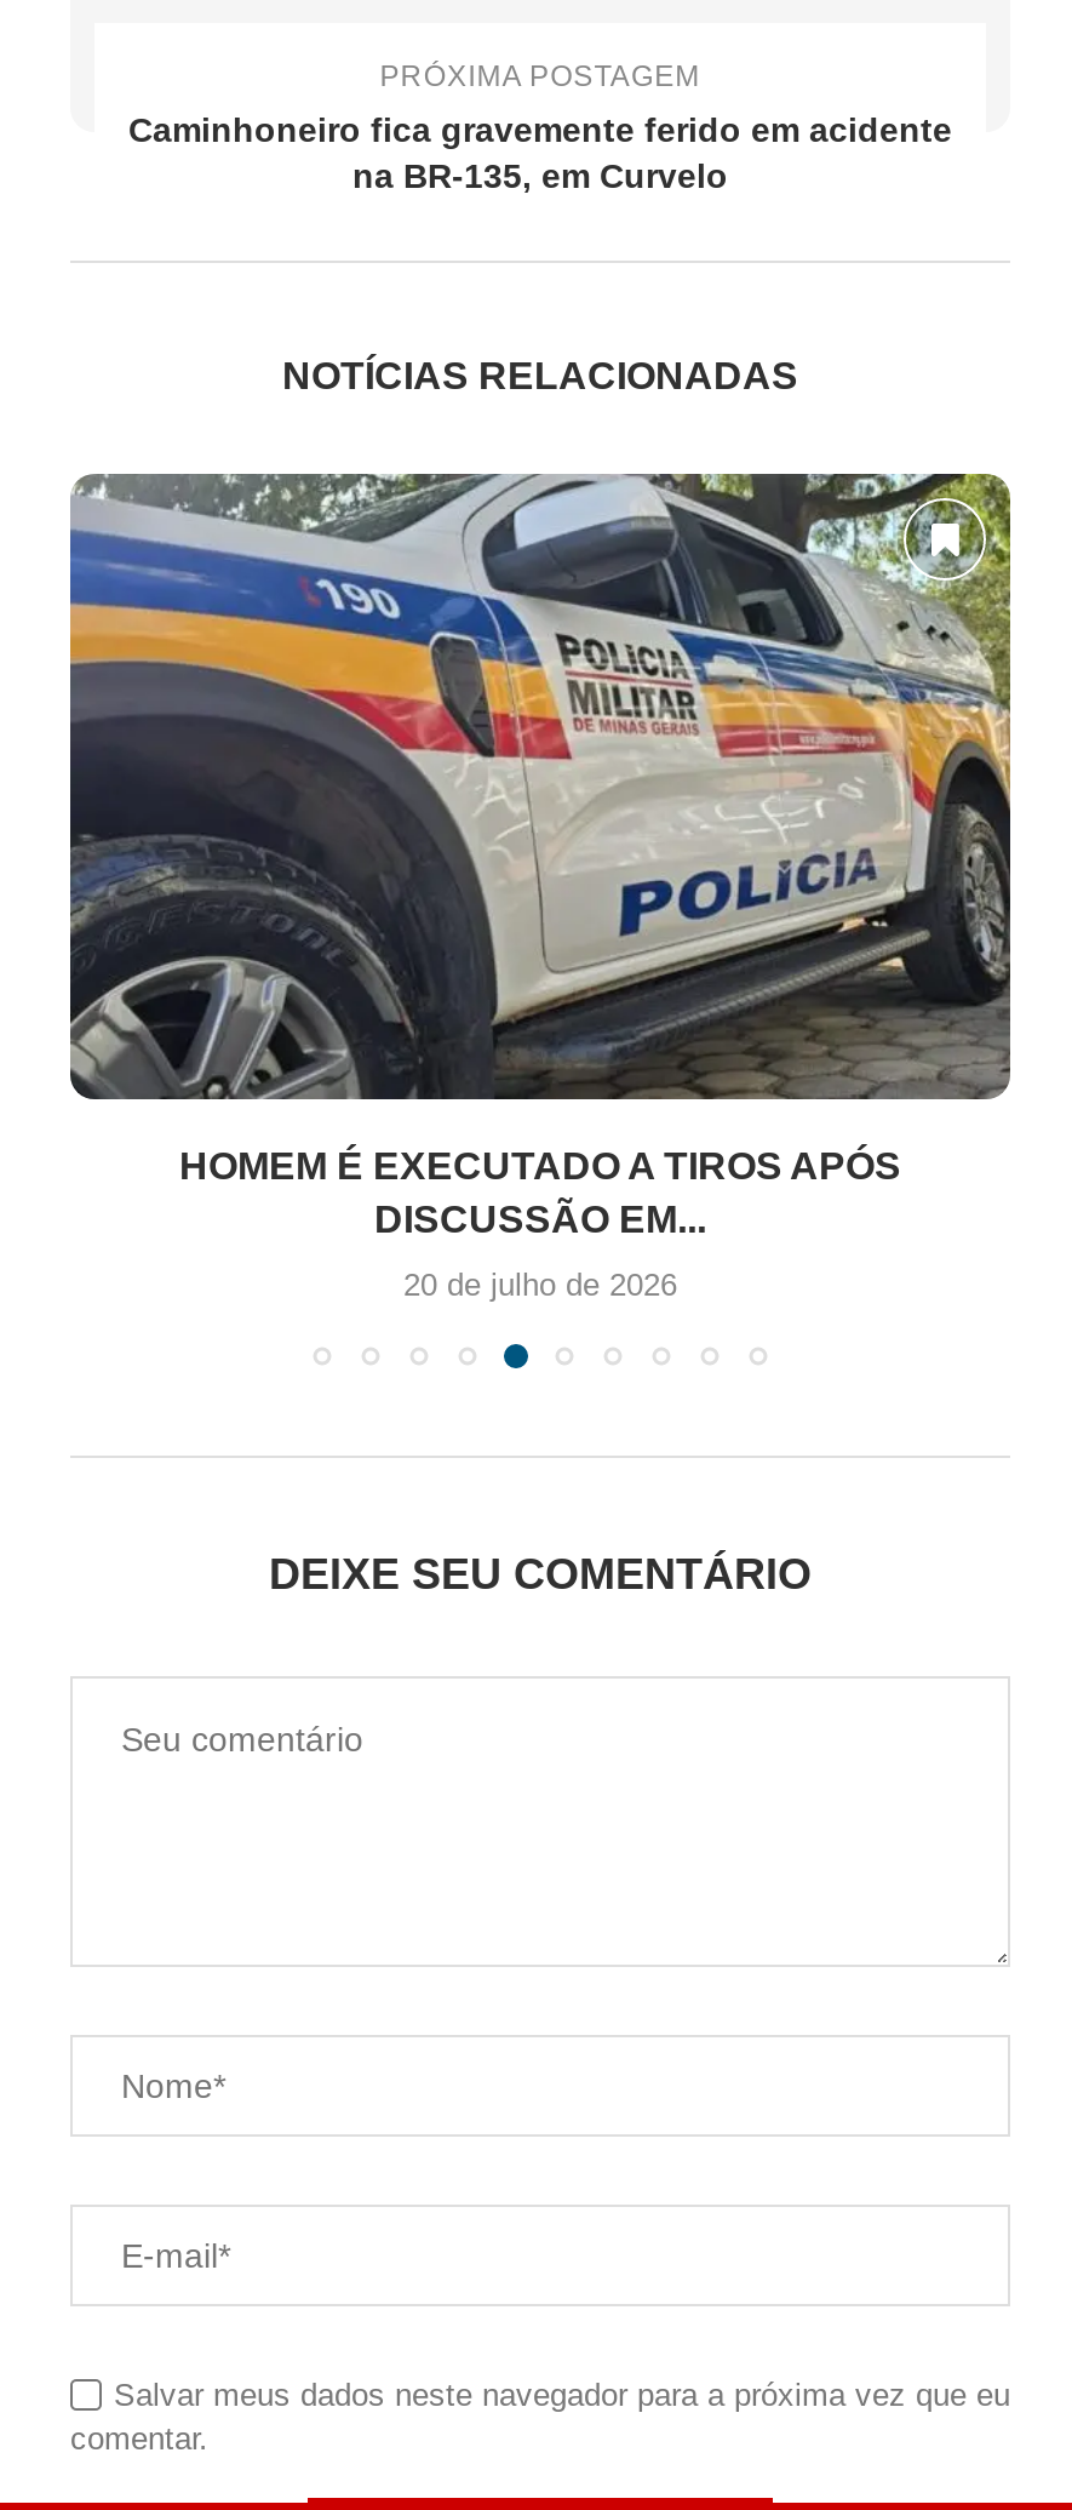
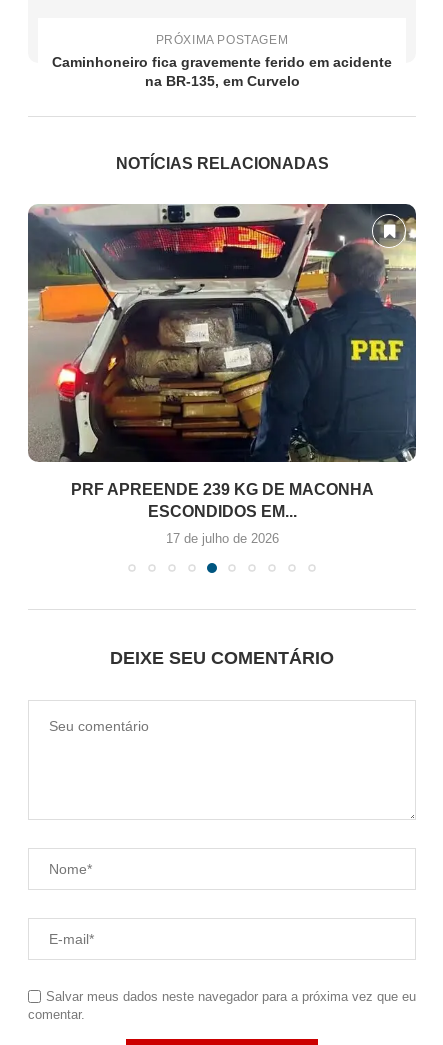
[68,471,1013,1241] [image] | HOMEM É EXECUTADO A TIROS APÓS | DISCUSSÃO EM... -> [27,203,417,520] [image] | PRF APREENDE 239 KG DE MACONHA | ESCONDIDOS EM...
[403,1267,677,1304] 20 de julho de 2026 -> [165,531,278,546] 17 de julho de 2026

